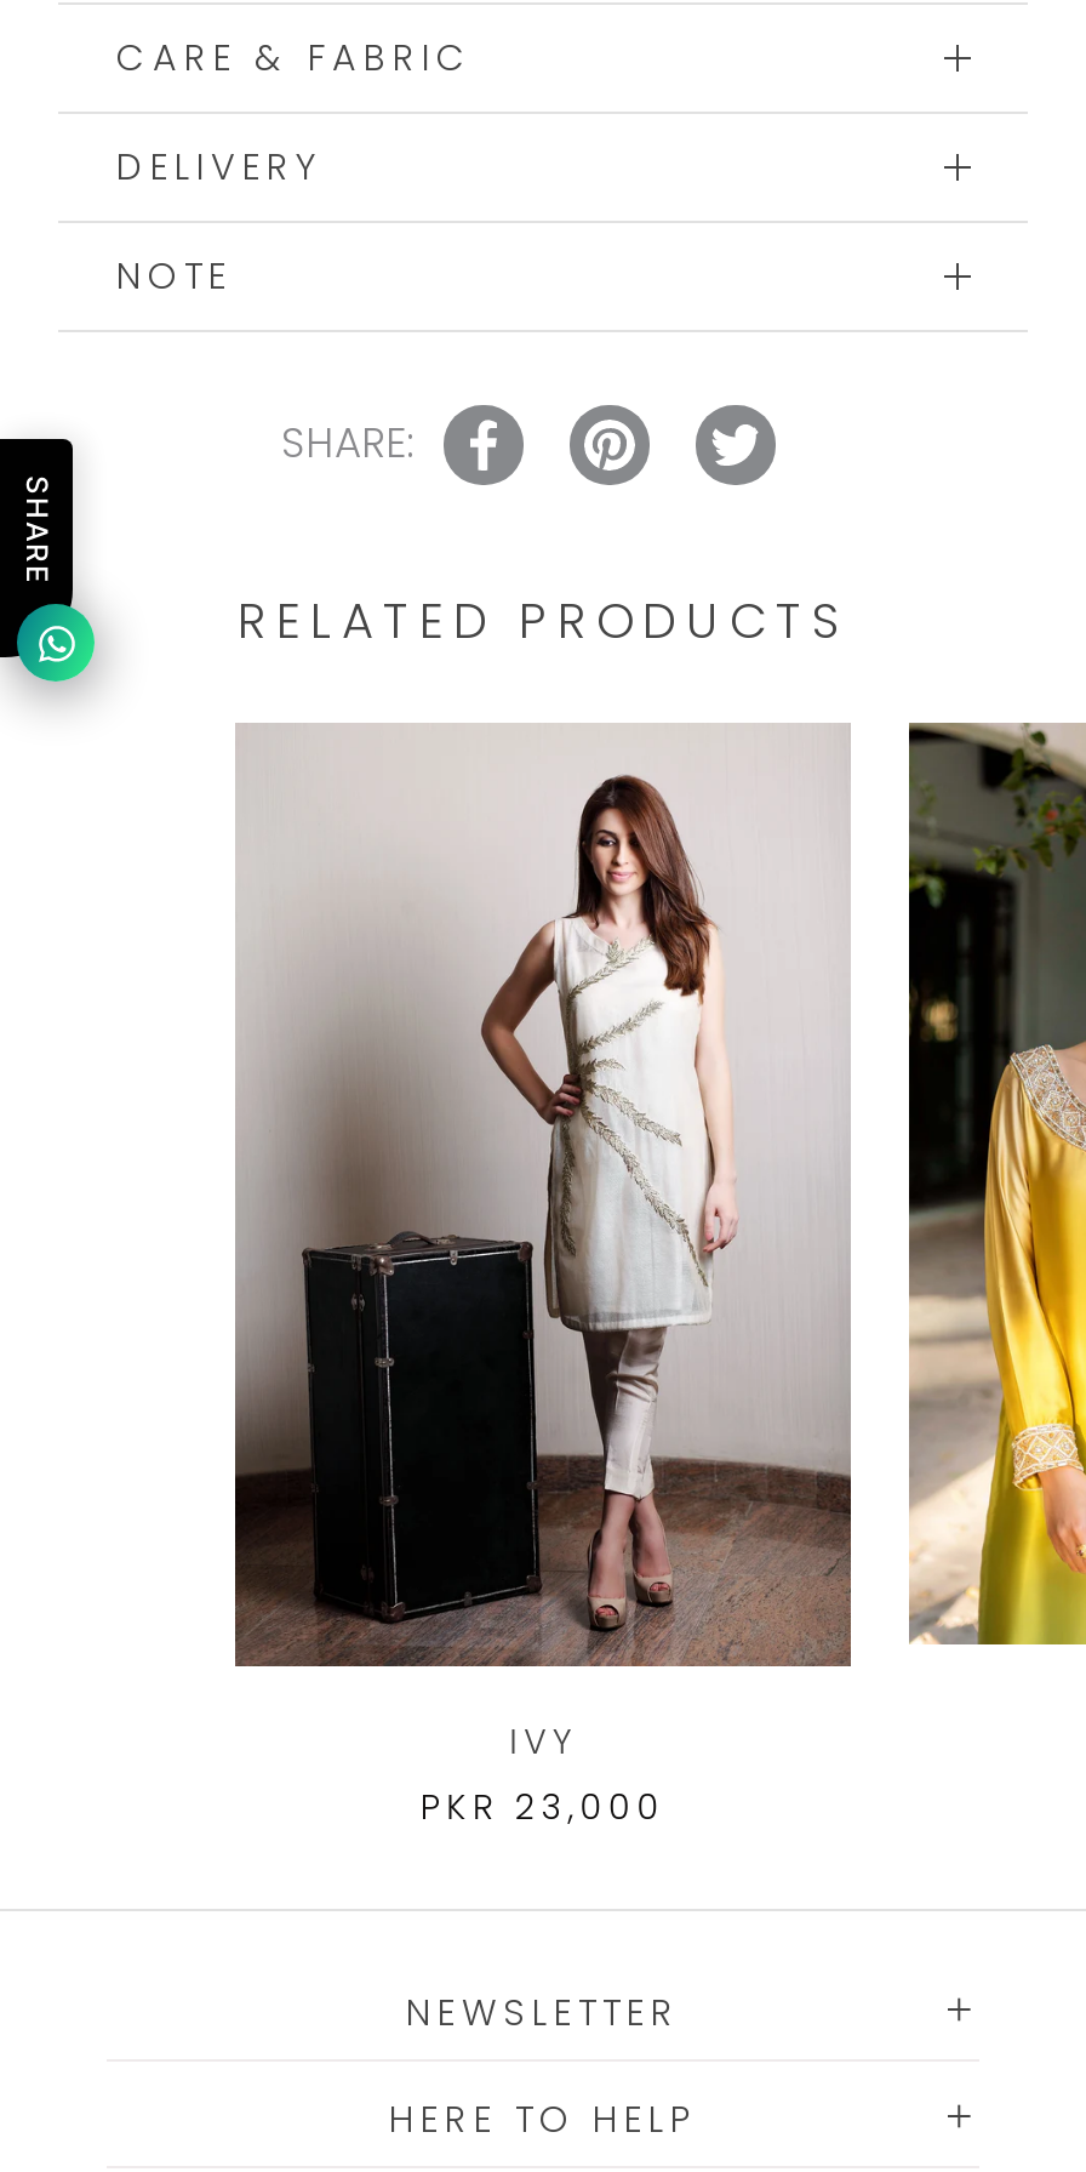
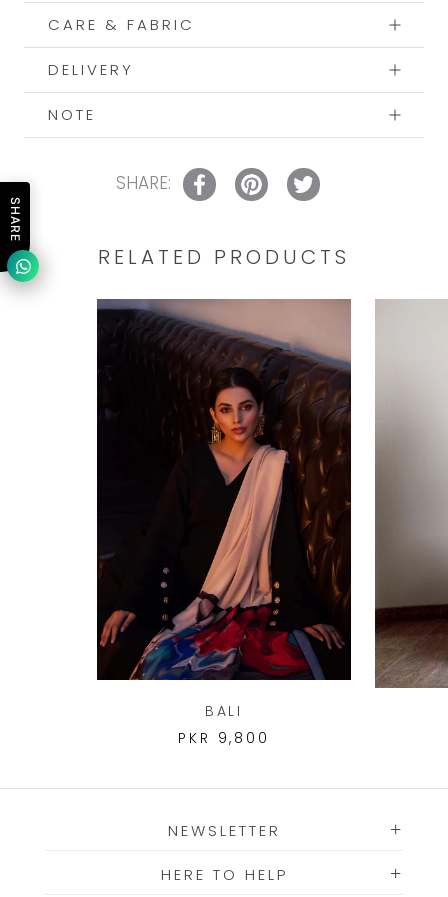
[233,725,853,1831] [image] | IVY | PKR 23,000 -> [96,299,352,747] [image] | BALI | PKR 9,800
[907,723,1079,1666] [image] -> [374,300,445,689] [image]

